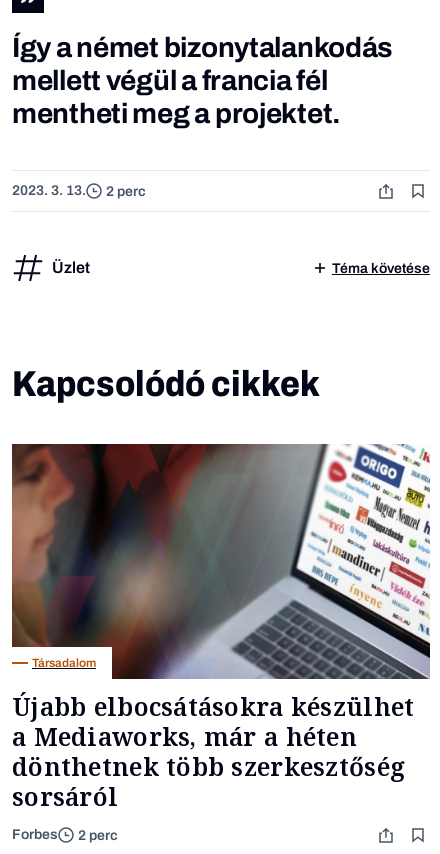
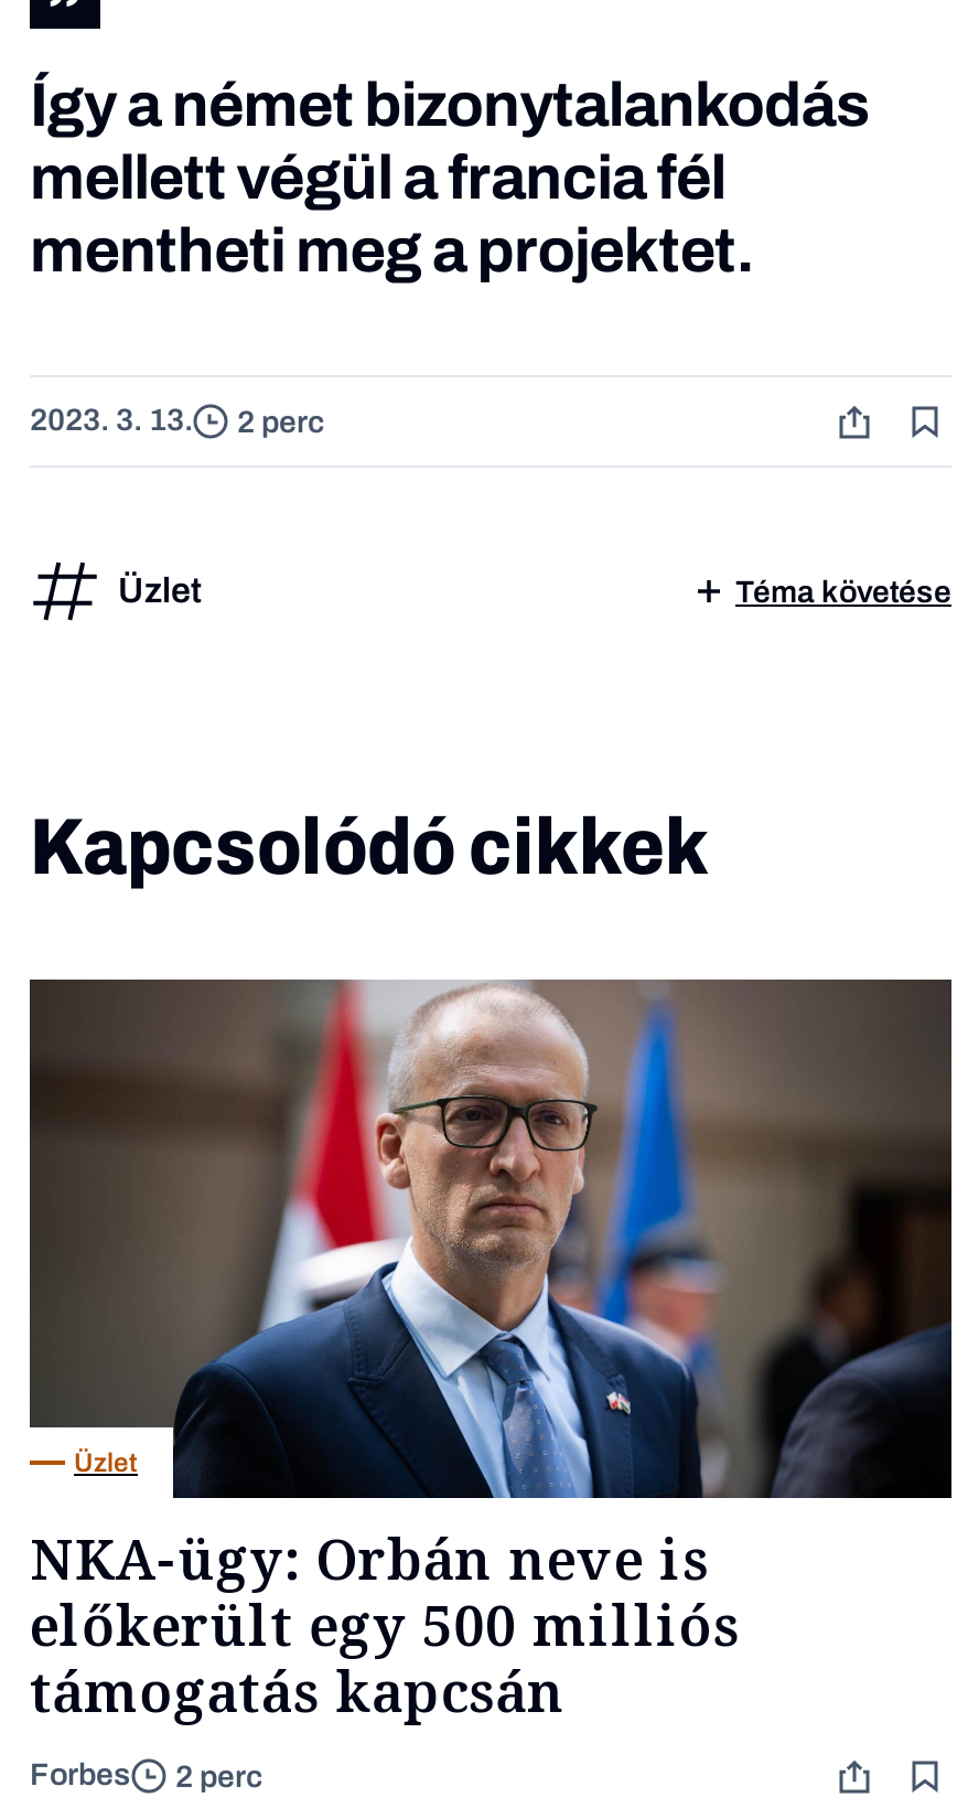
[11,443,430,680] [image] | Társadalom -> [28,977,954,1498] [image] | Üzlet
[12,689,414,813] Újabb elbocsátásokra készülhet | a Mediaworks, már a héten | dönthetnek több szerkesztőség | sorsáról -> [30,1521,740,1728] NKA-ügy: Orbán neve is | előkerült egy 500 milliós | támogatás kapcsán

